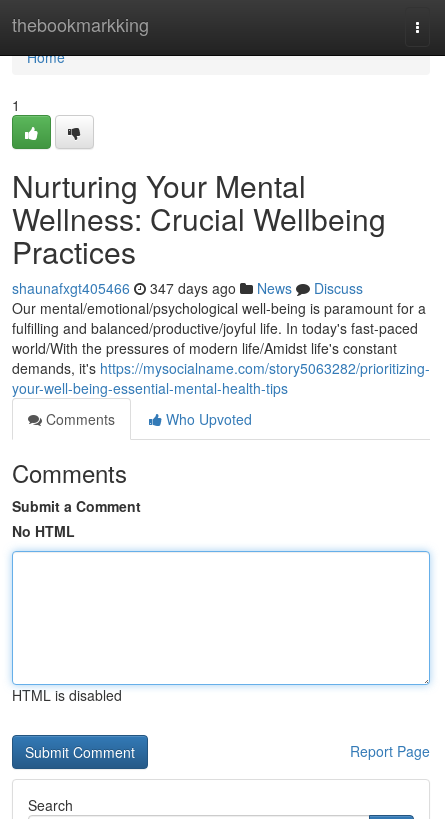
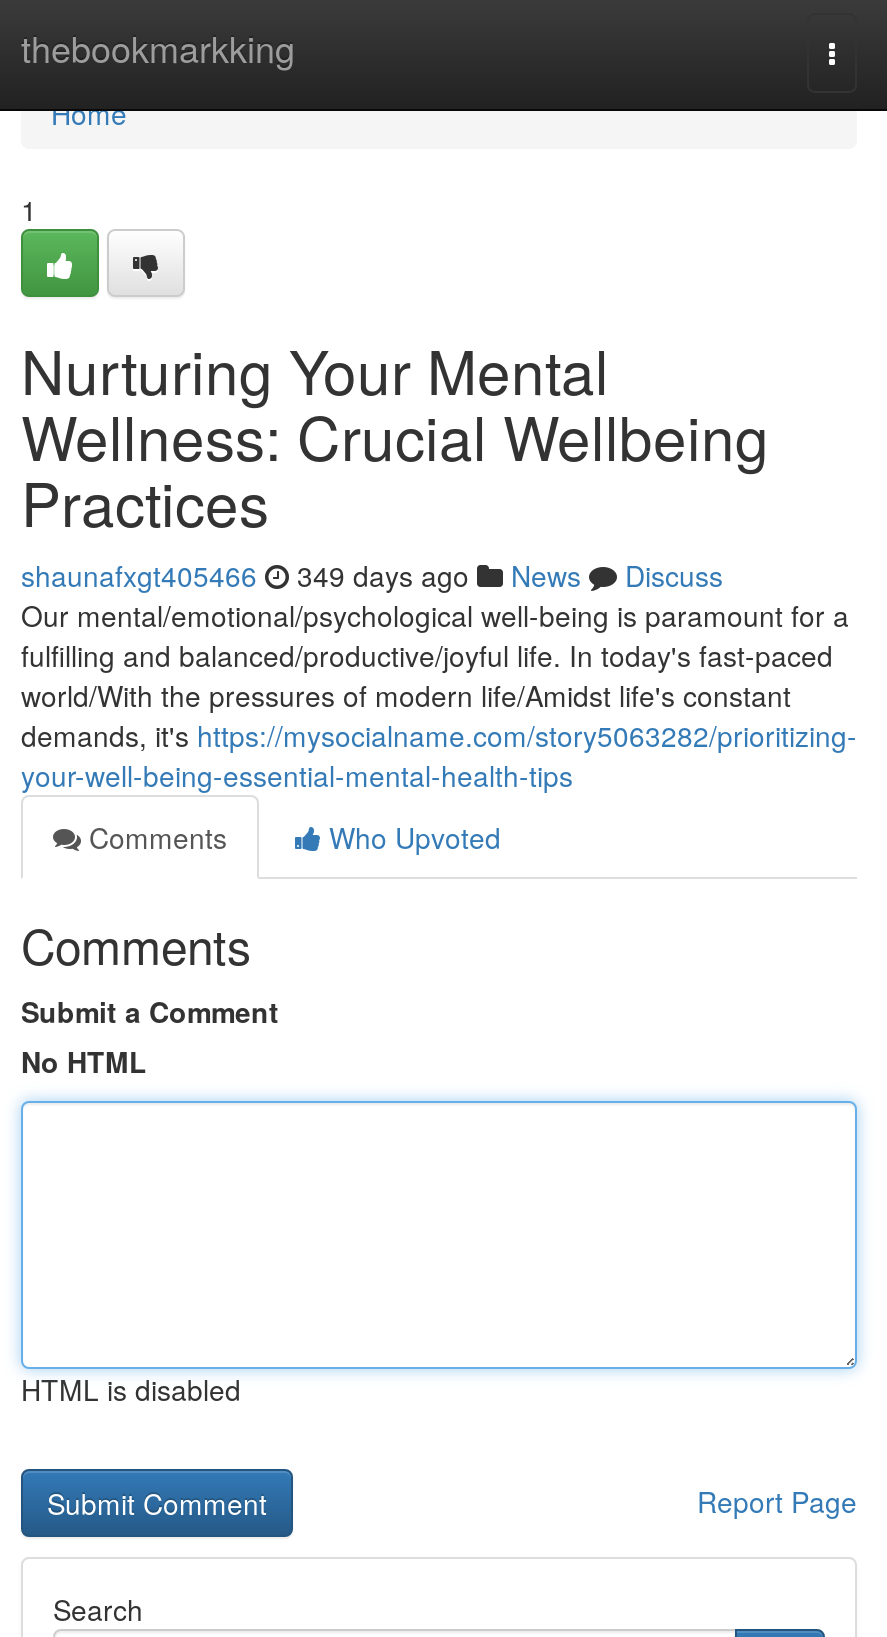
[12,278,363,298] shaunafxgt405466 347 days ago News Discuss -> [21,555,723,595] shaunafxgt405466 349 days ago News Discuss

